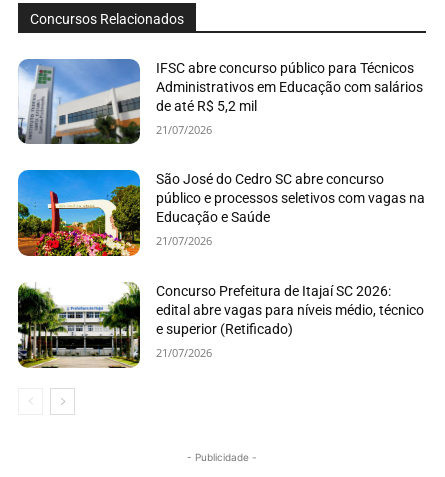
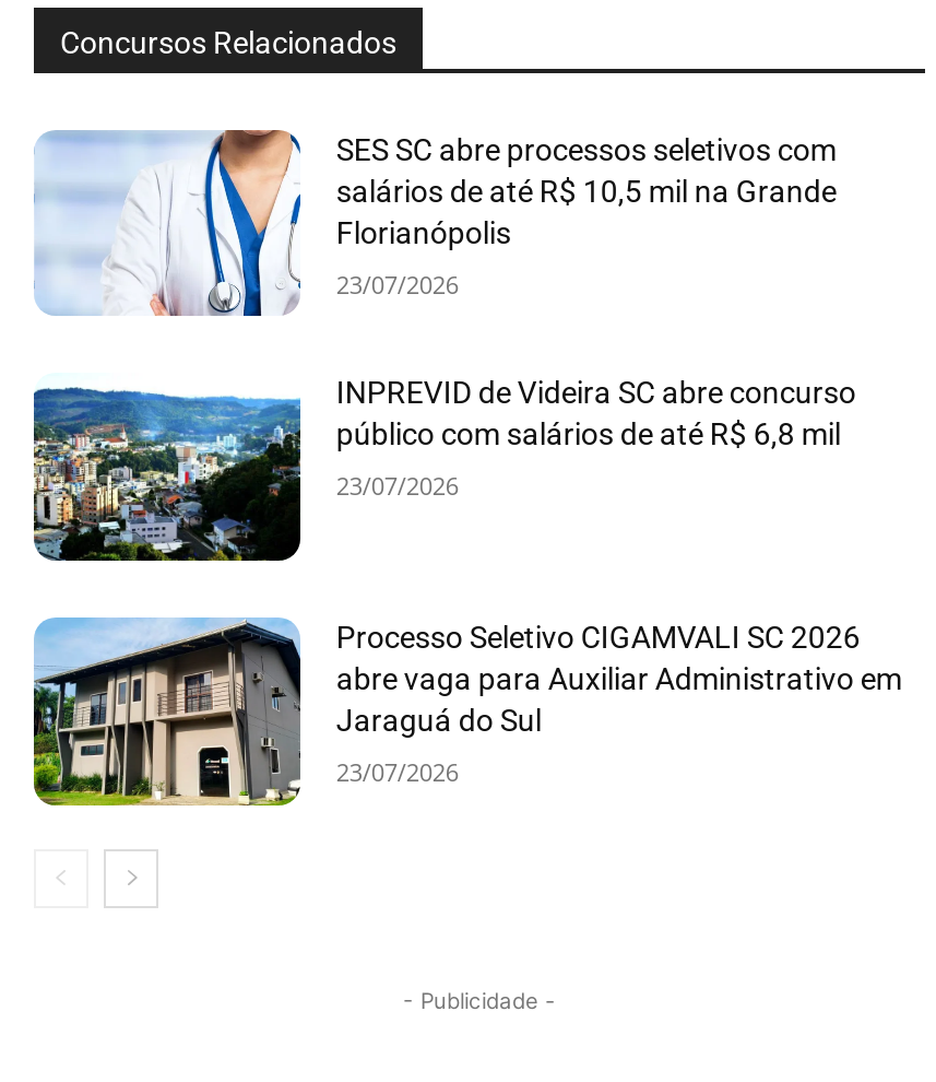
[17,58,423,145] [image] | IFSC abre concurso público para Técnicos | Administrativos em Educação com salários | de até R$ 5,2 mil -> [34,128,836,318] [image] | SES SC abre processos seletivos com | salários de até R$ 10,5 mil na Grande | Florianópolis
[156,122,212,137] 21/07/2026 -> [336,267,458,300] 23/07/2026
[17,169,425,257] [image] | São José do Cedro SC abre concurso | público e processos seletivos com vagas na | Educação e Saúde -> [32,373,856,563] [image] | INPREVID de Videira SC abre concurso | público com salários de até R$ 6,8 mil
[156,233,212,248] 21/07/2026 -> [336,470,458,503] 23/07/2026
[17,281,424,369] [image] | Concurso Prefeitura de Itajaí SC 2026: | edital abre vagas para níveis médio, técnico | e superior (Retificado) -> [32,615,902,808] [image] | Processo Seletivo CIGAMVALI SC 2026 | abre vaga para Auxiliar Administrativo em | Jaraguá do Sul
[156,345,212,360] 21/07/2026 -> [336,755,458,788] 23/07/2026

